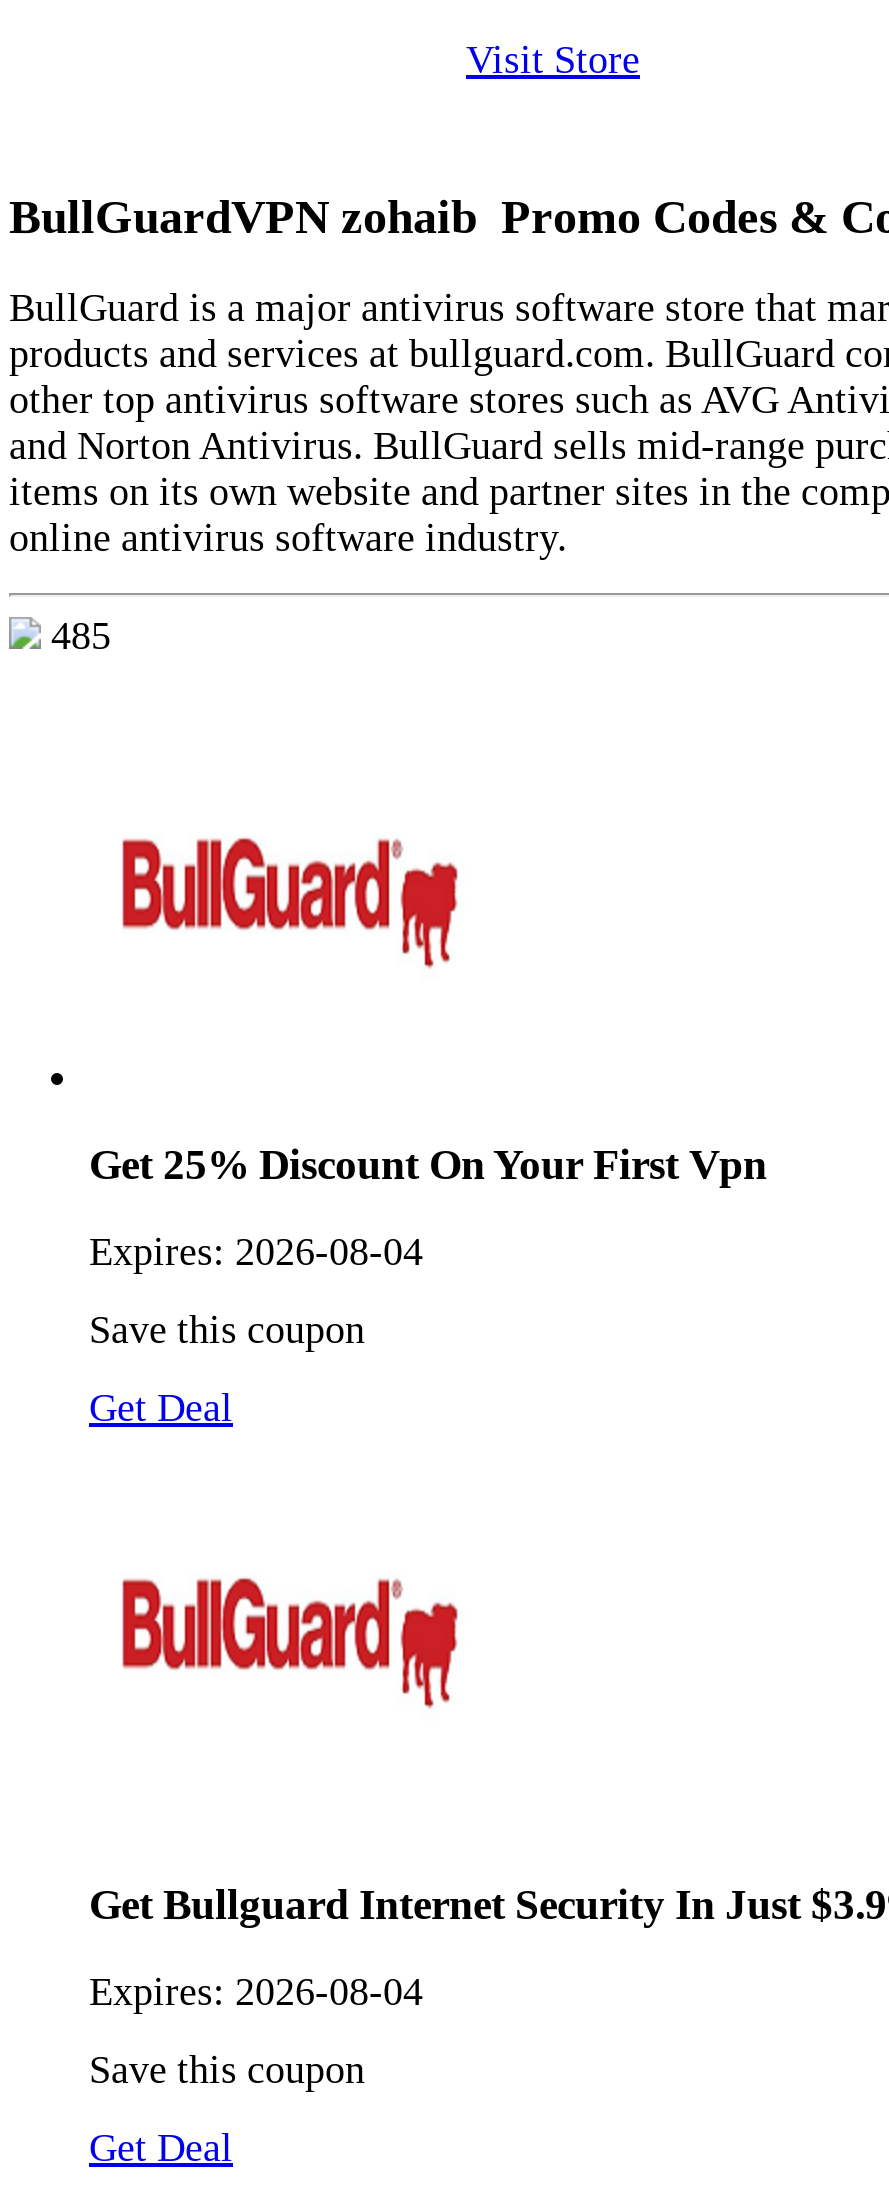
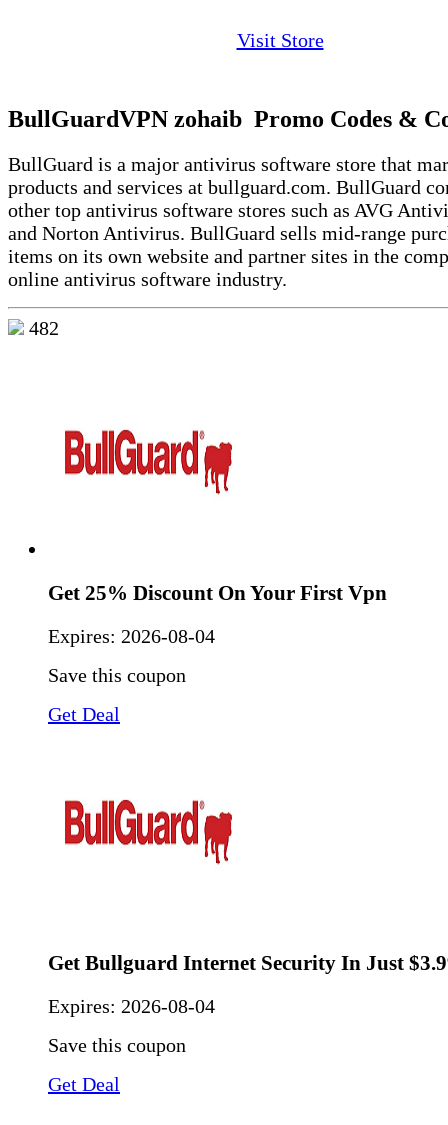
[41,613,111,657] 485 -> [24,317,59,339] 482

